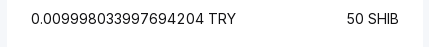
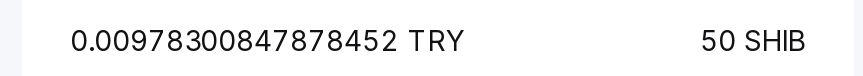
[31,10,236,27] 0.009998033997694204 TRY -> [70,23,464,57] 0.00978300847878452 TRY

